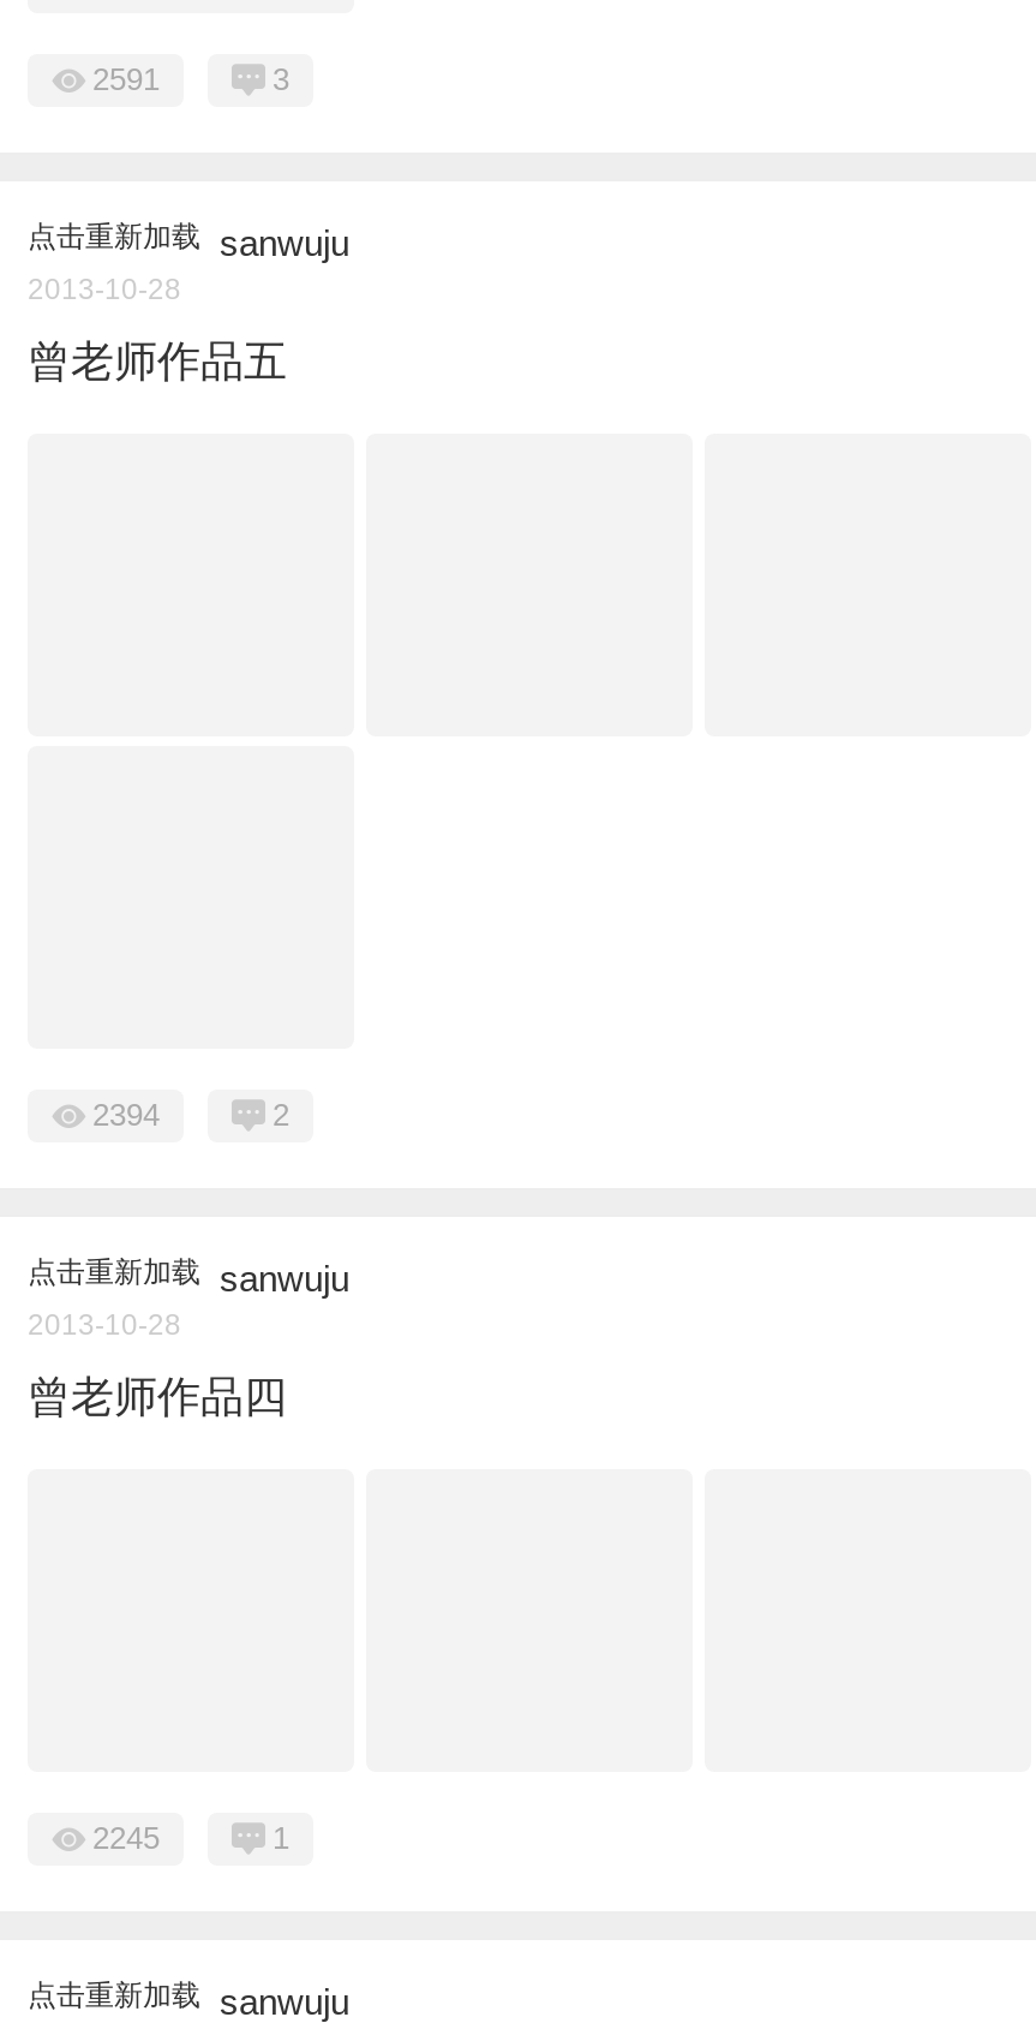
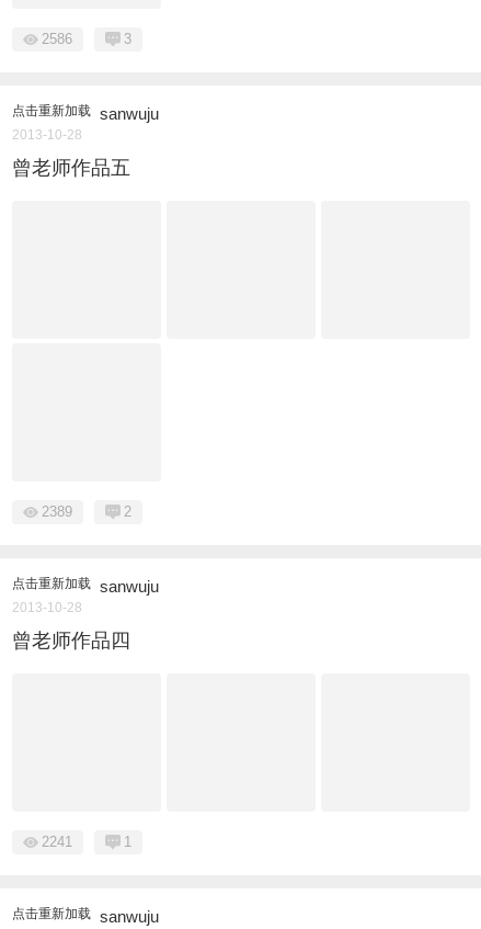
[92,61,160,97] 2591 -> [42,30,72,47] 2586
[92,1096,160,1132] 2394 -> [42,503,72,520] 2389
[92,1819,160,1855] 2245 -> [42,833,72,850] 2241

